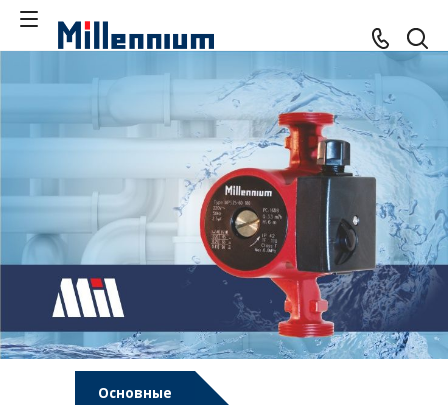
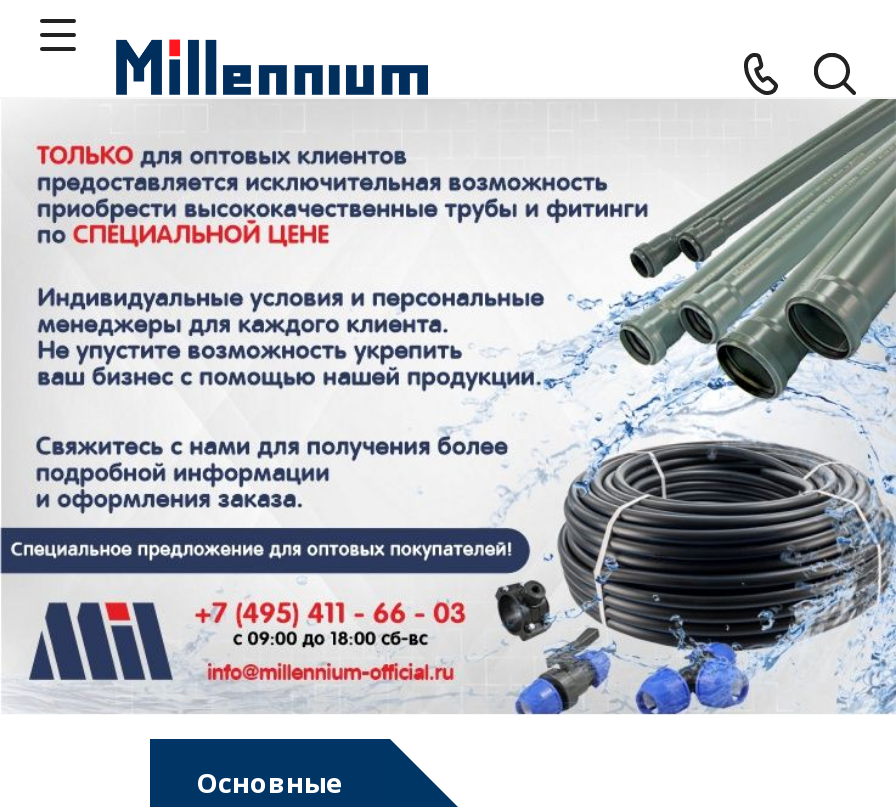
[3,50,445,360] [image] -> [6,97,890,715] [image]

